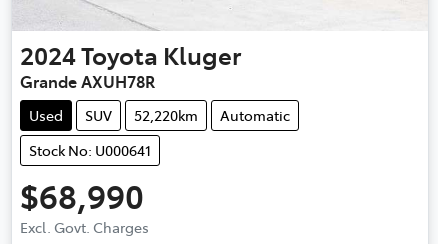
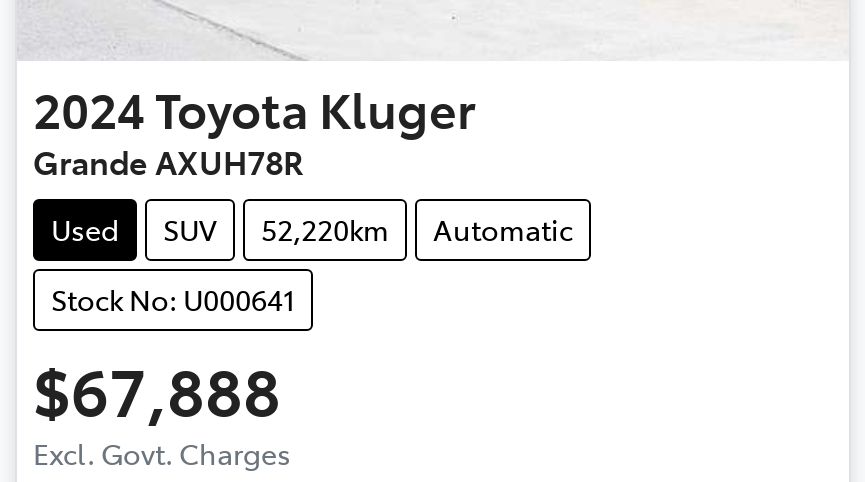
[20,173,144,217] $68,990 -> [33,345,281,433] $67,888

